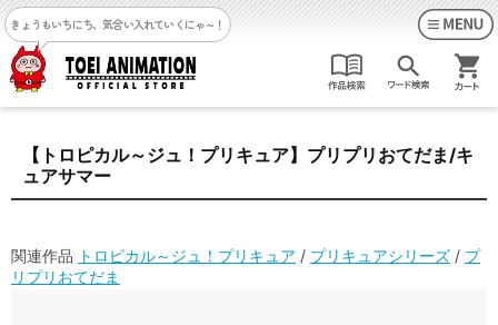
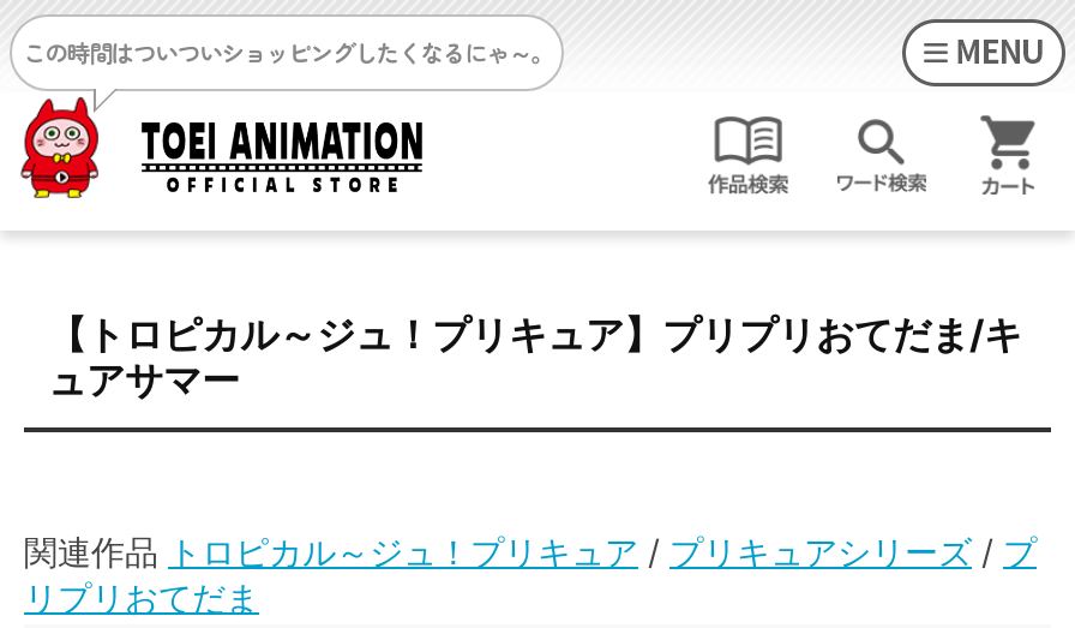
[11,16,225,32] きょうもいちにち、気合い入れていくにゃ～！ -> [23,34,553,70] この時間はついついショッピングしたくなるにゃ～。

